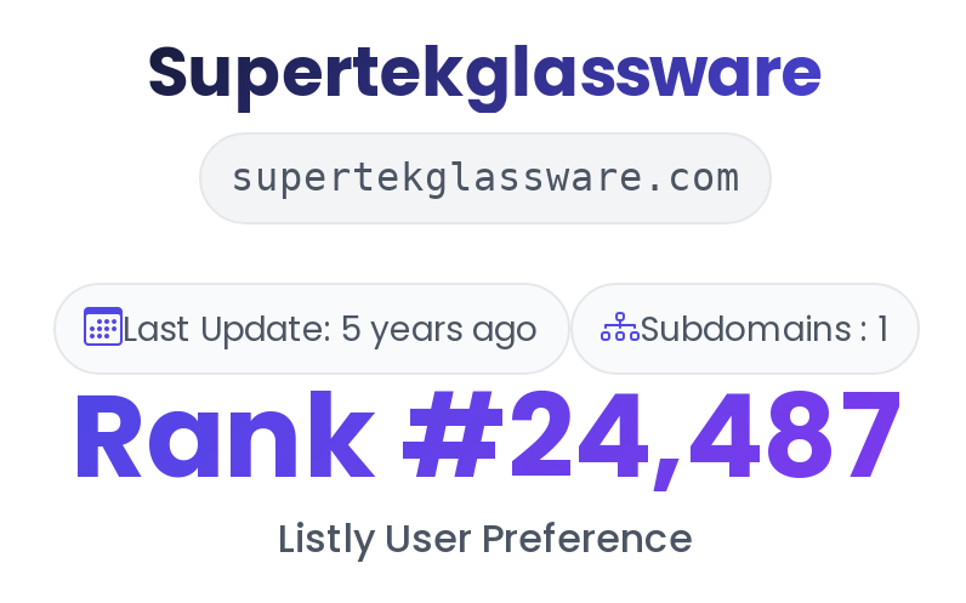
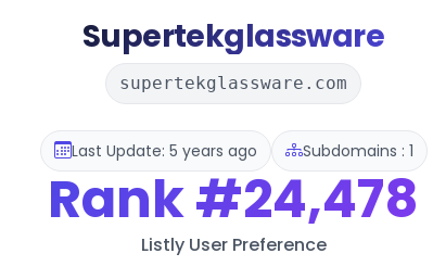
[70,355,900,518] Rank #24,487 -> [48,163,419,236] Rank #24,478

